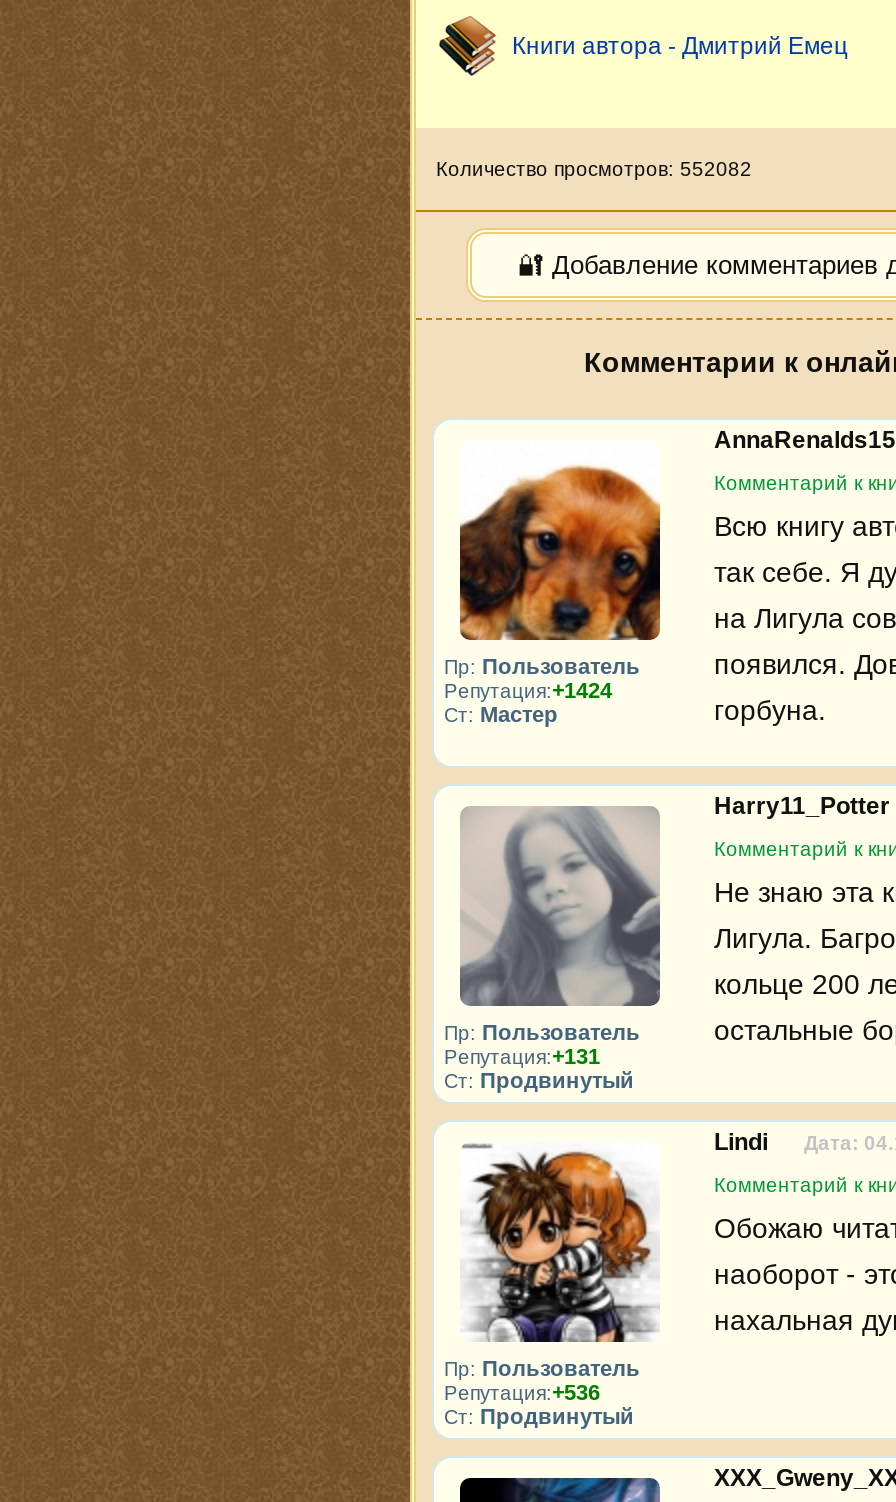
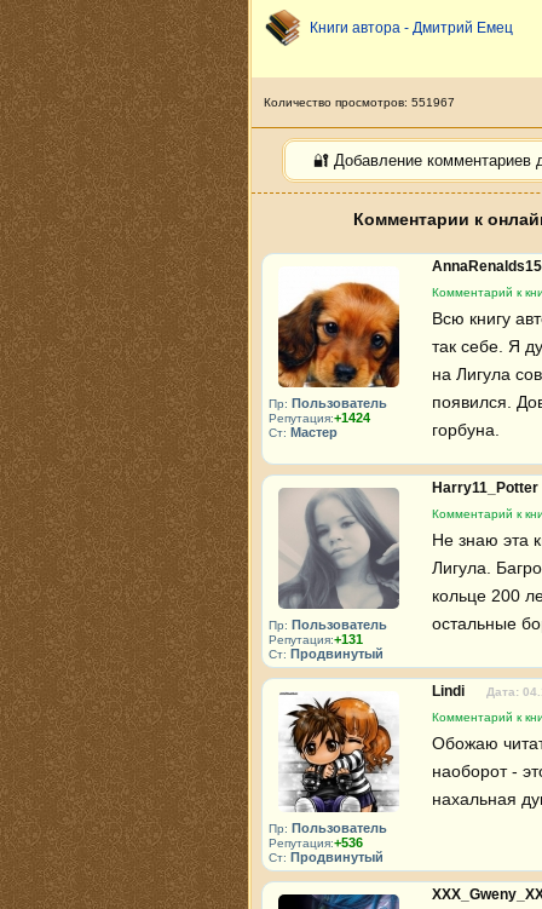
[436,158,752,180] Количество просмотров: 552082 -> [264,95,455,109] Количество просмотров: 551967

